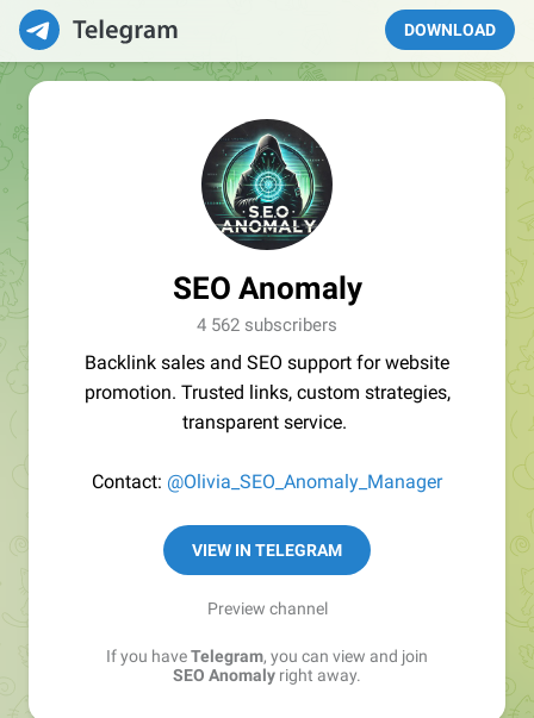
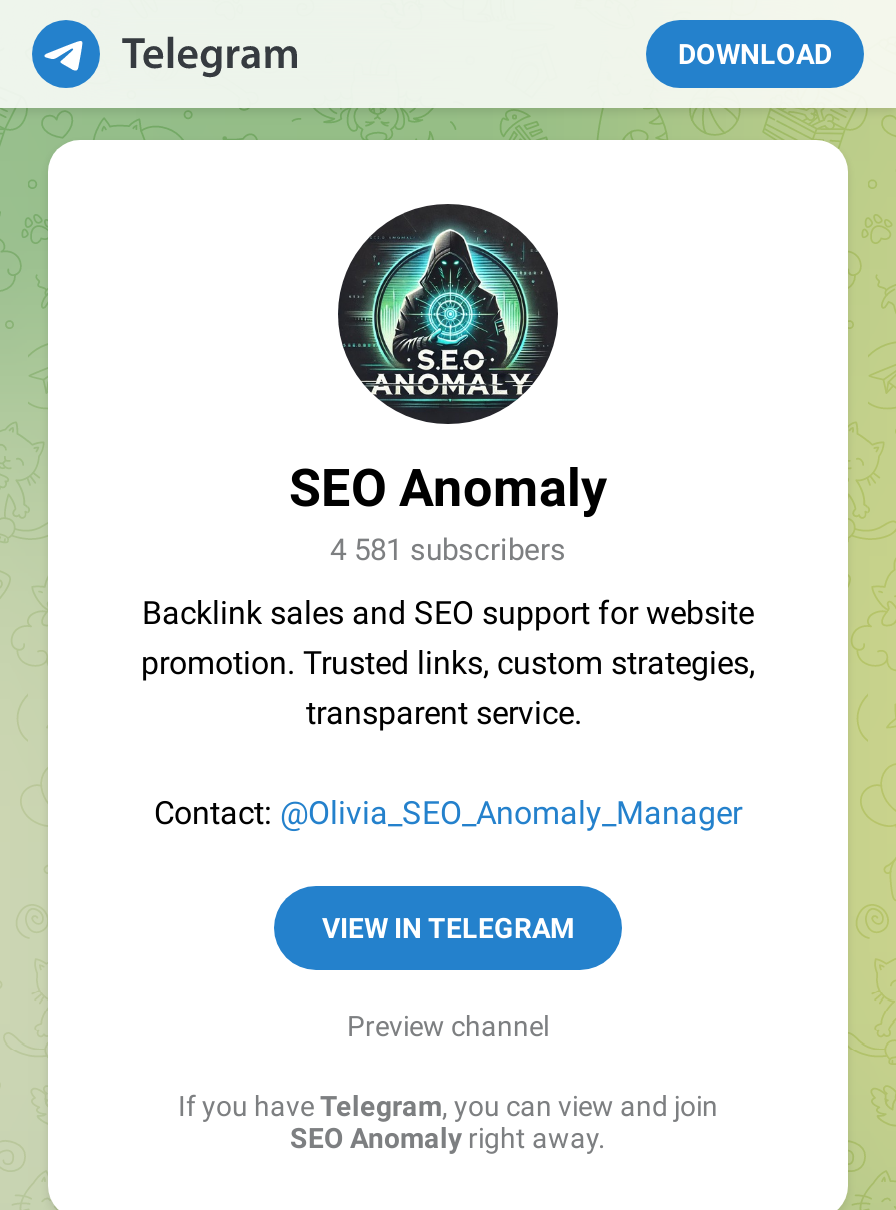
[197,314,337,336] 4 562 subscribers -> [330,532,566,568] 4 581 subscribers

